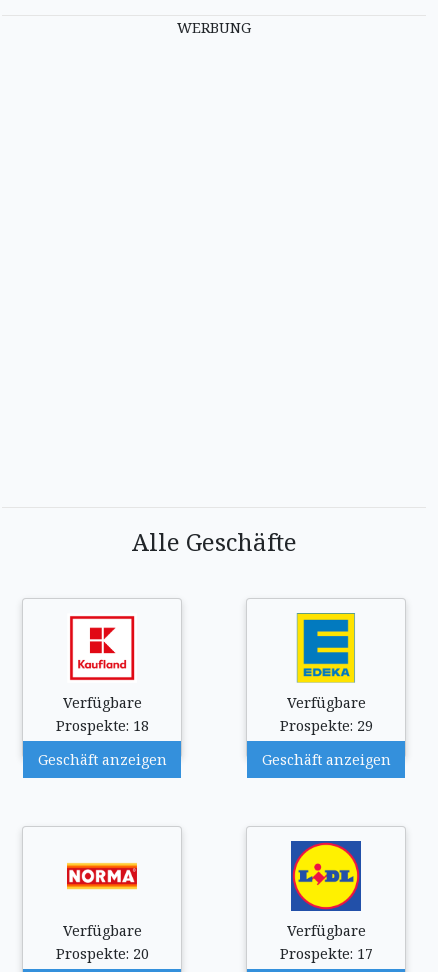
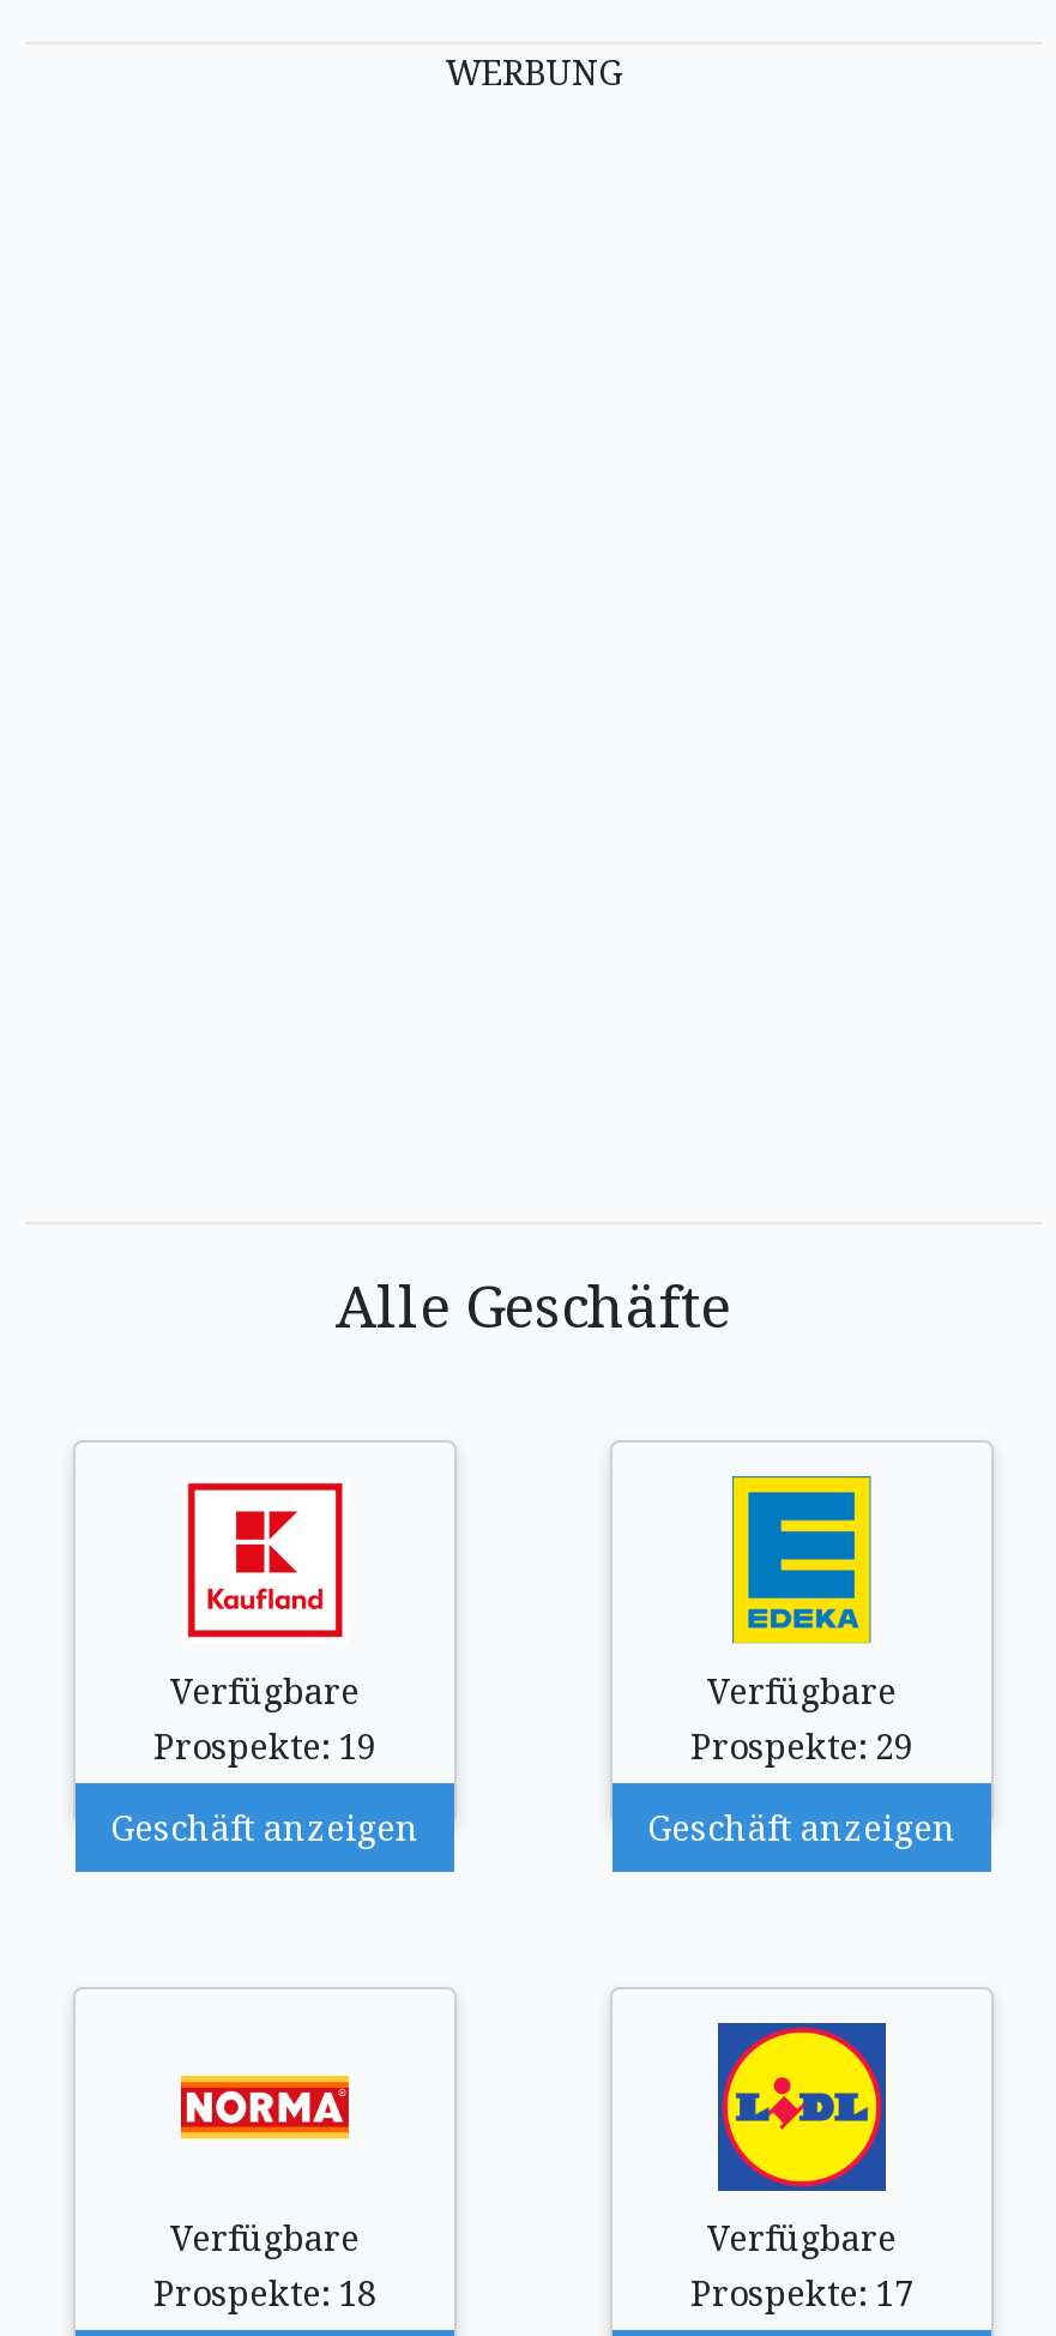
[55,716,148,735] Prospekte: 18 -> [153,1723,376,1769] Prospekte: 19
[55,944,148,963] Prospekte: 20 -> [153,2270,376,2316] Prospekte: 18

